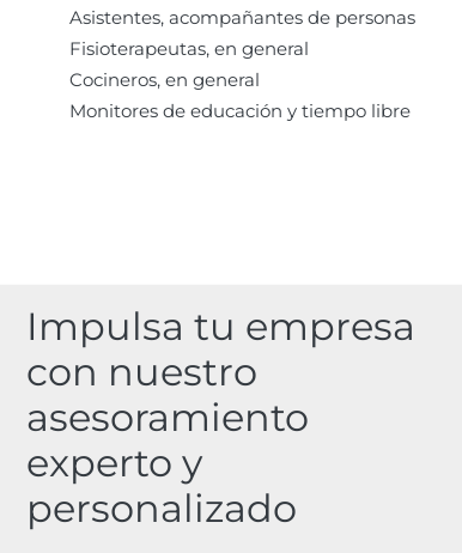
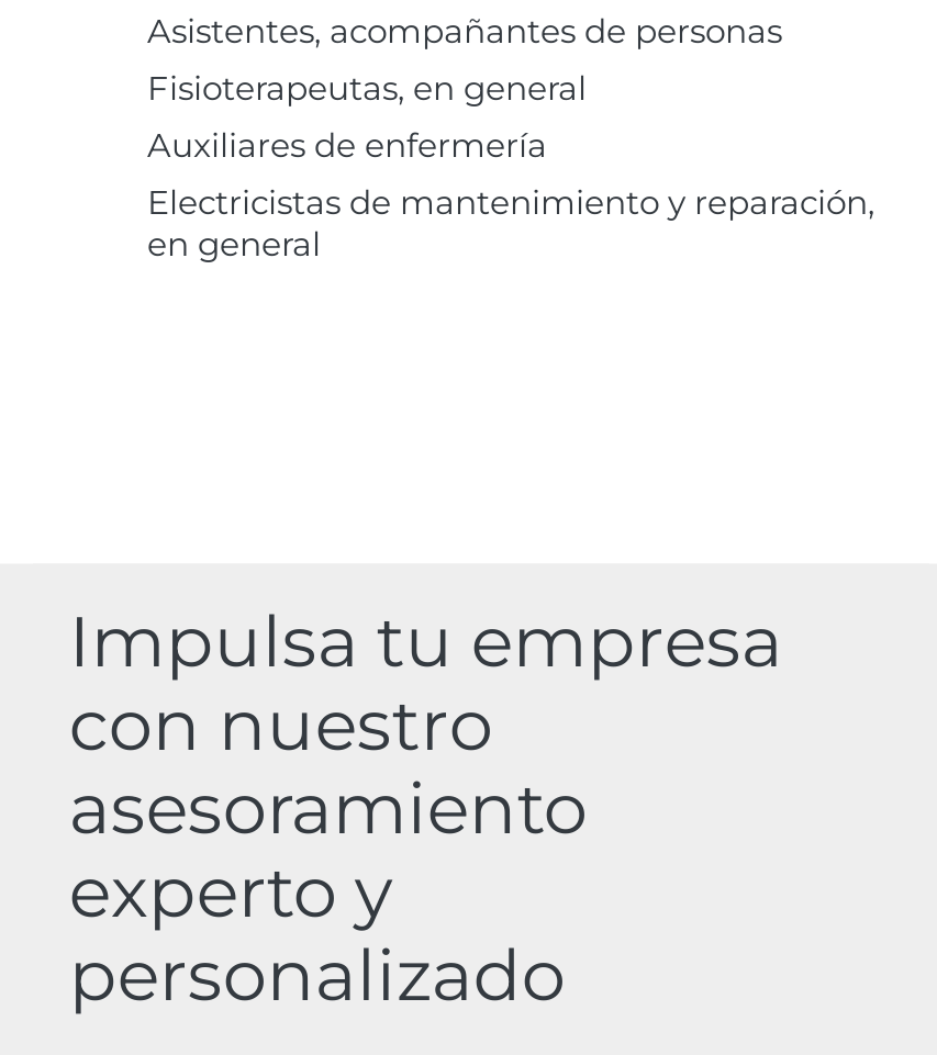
[69,68,411,122] Cocineros, en general | Monitores de educación y tiempo libre -> [147,125,874,265] Auxiliares de enfermería | Electricistas de mantenimiento y reparación, | en general

